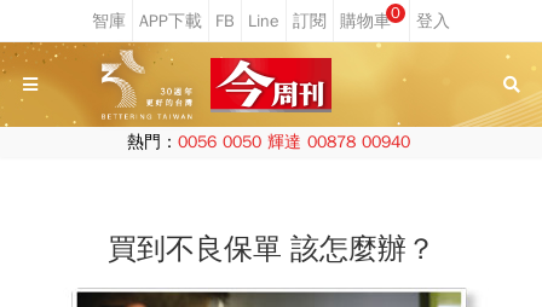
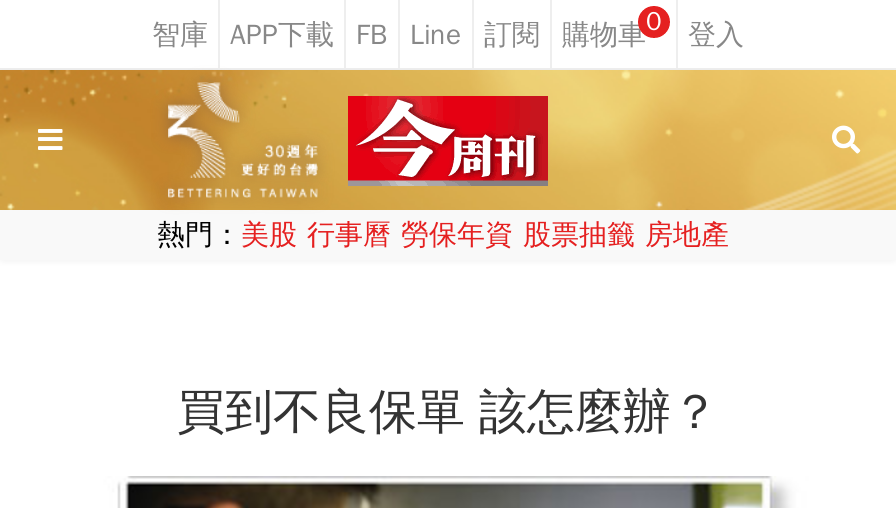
[126,132,410,152] 熱門：0056 0050 輝達 00878 00940 -> [157,218,729,252] 熱門：美股 行事曆 勞保年資 股票抽籤 房地產

